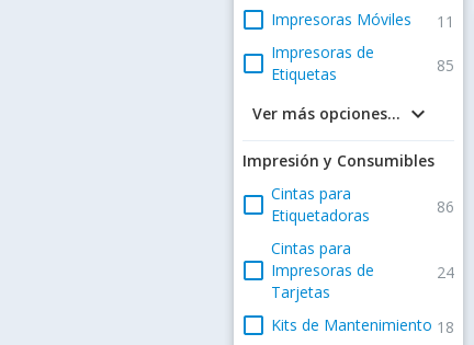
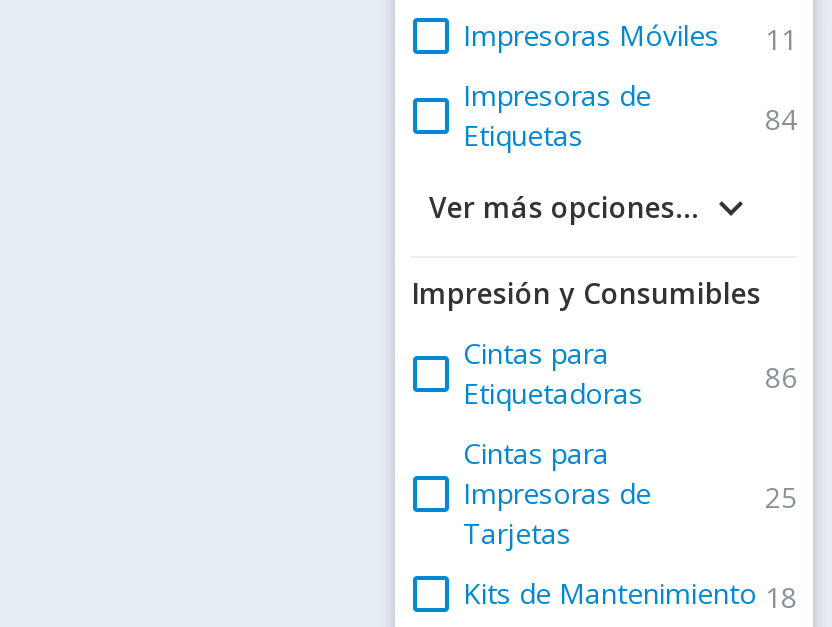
[437,54,454,75] 85 -> [765,99,797,137] 84
[437,261,454,282] 24 -> [765,477,797,515] 25

